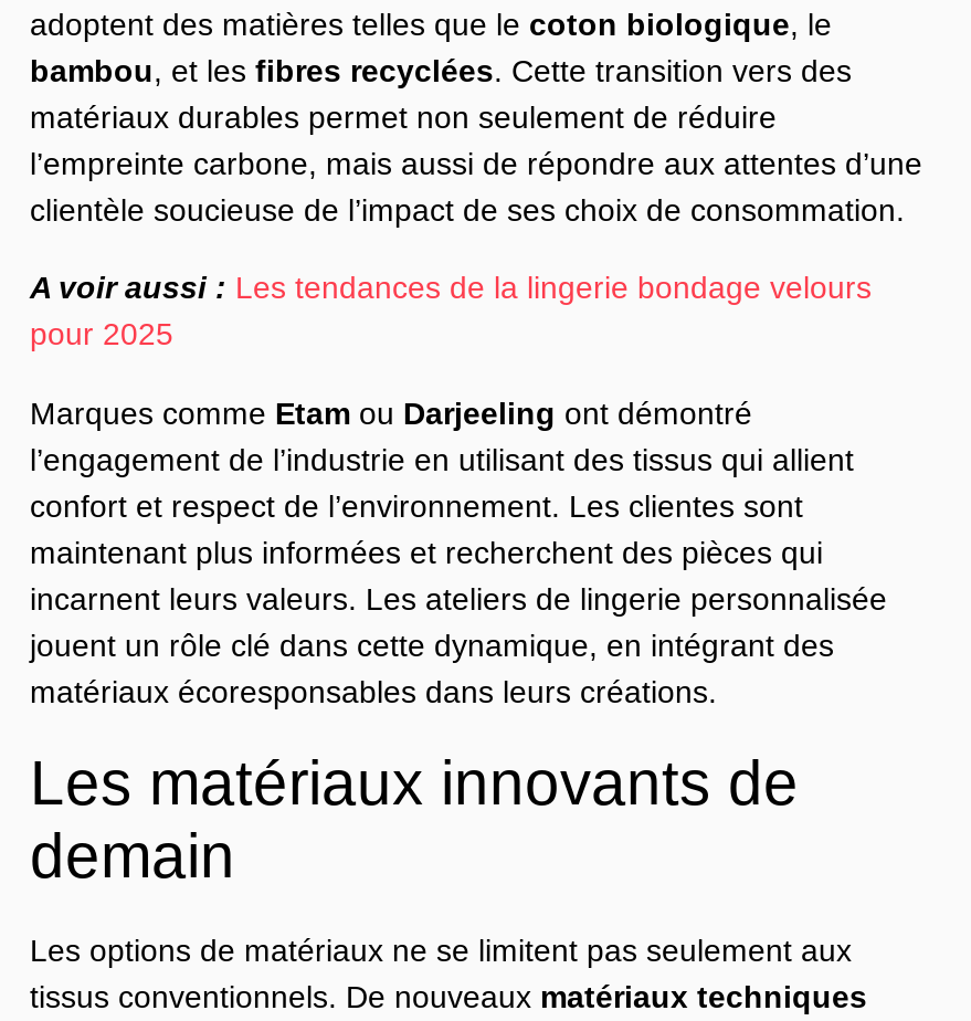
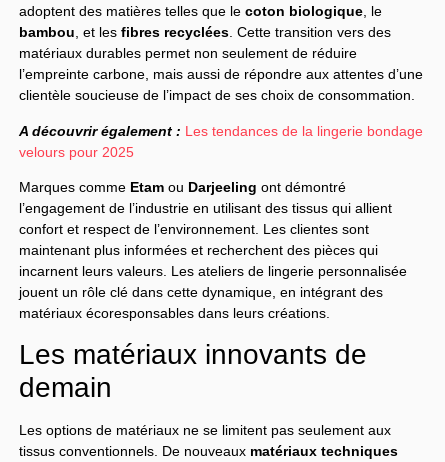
[30,271,872,353] A voir aussi : Les tendances de la lingerie bondage velours | pour 2025 -> [19,123,423,160] A découvrir également : Les tendances de la lingerie bondage | velours pour 2025

